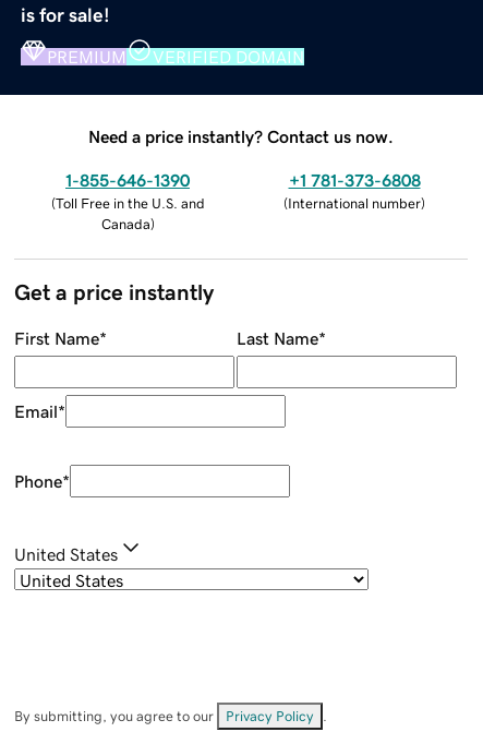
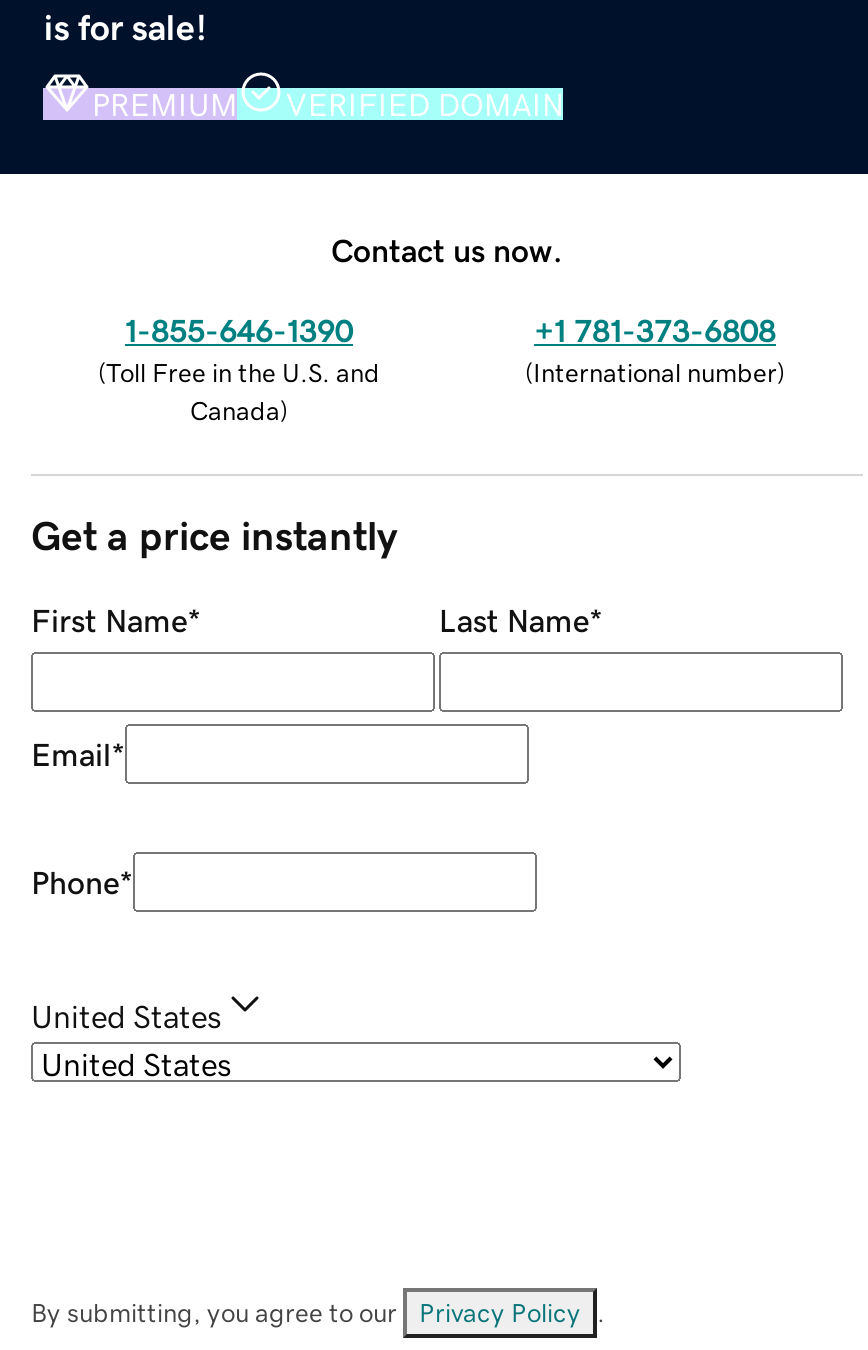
[88,127,394,145] Need a price instantly? Contact us now. -> [331,233,563,265] Contact us now.

